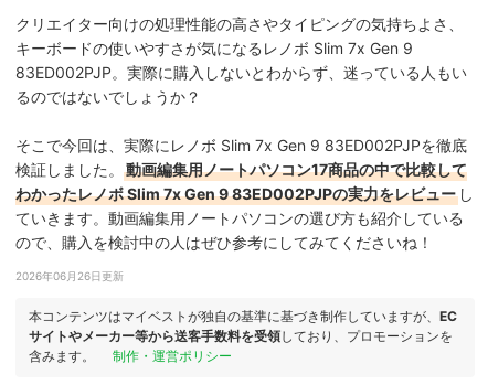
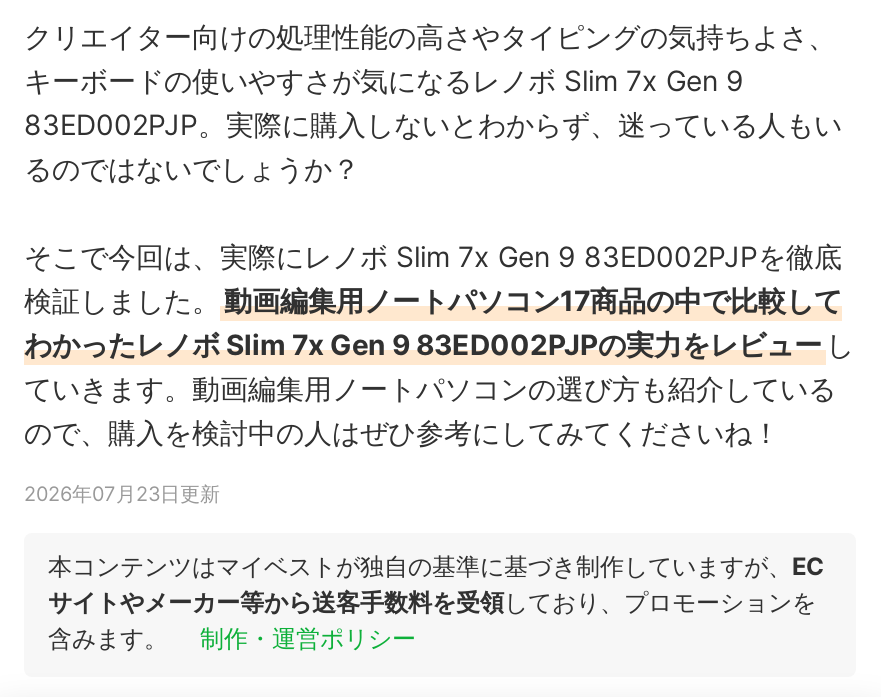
[15,269,124,282] 2026年06月26日更新 -> [24,481,220,505] 2026年07月23日更新

